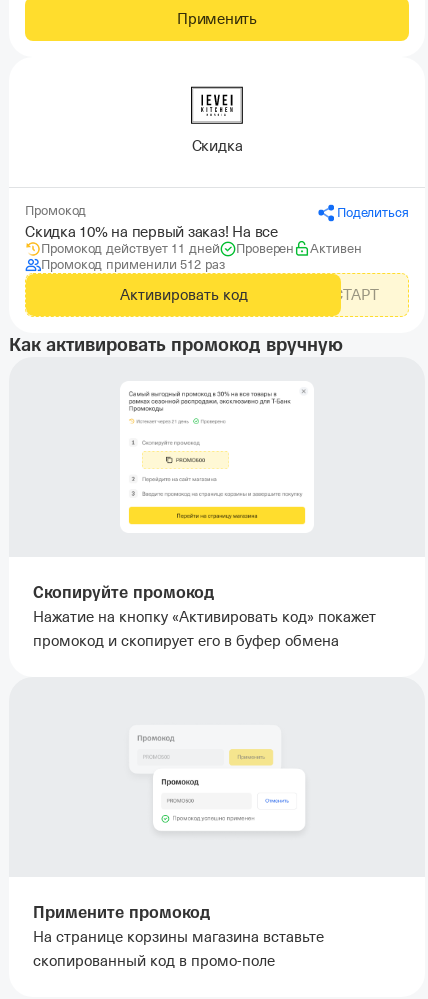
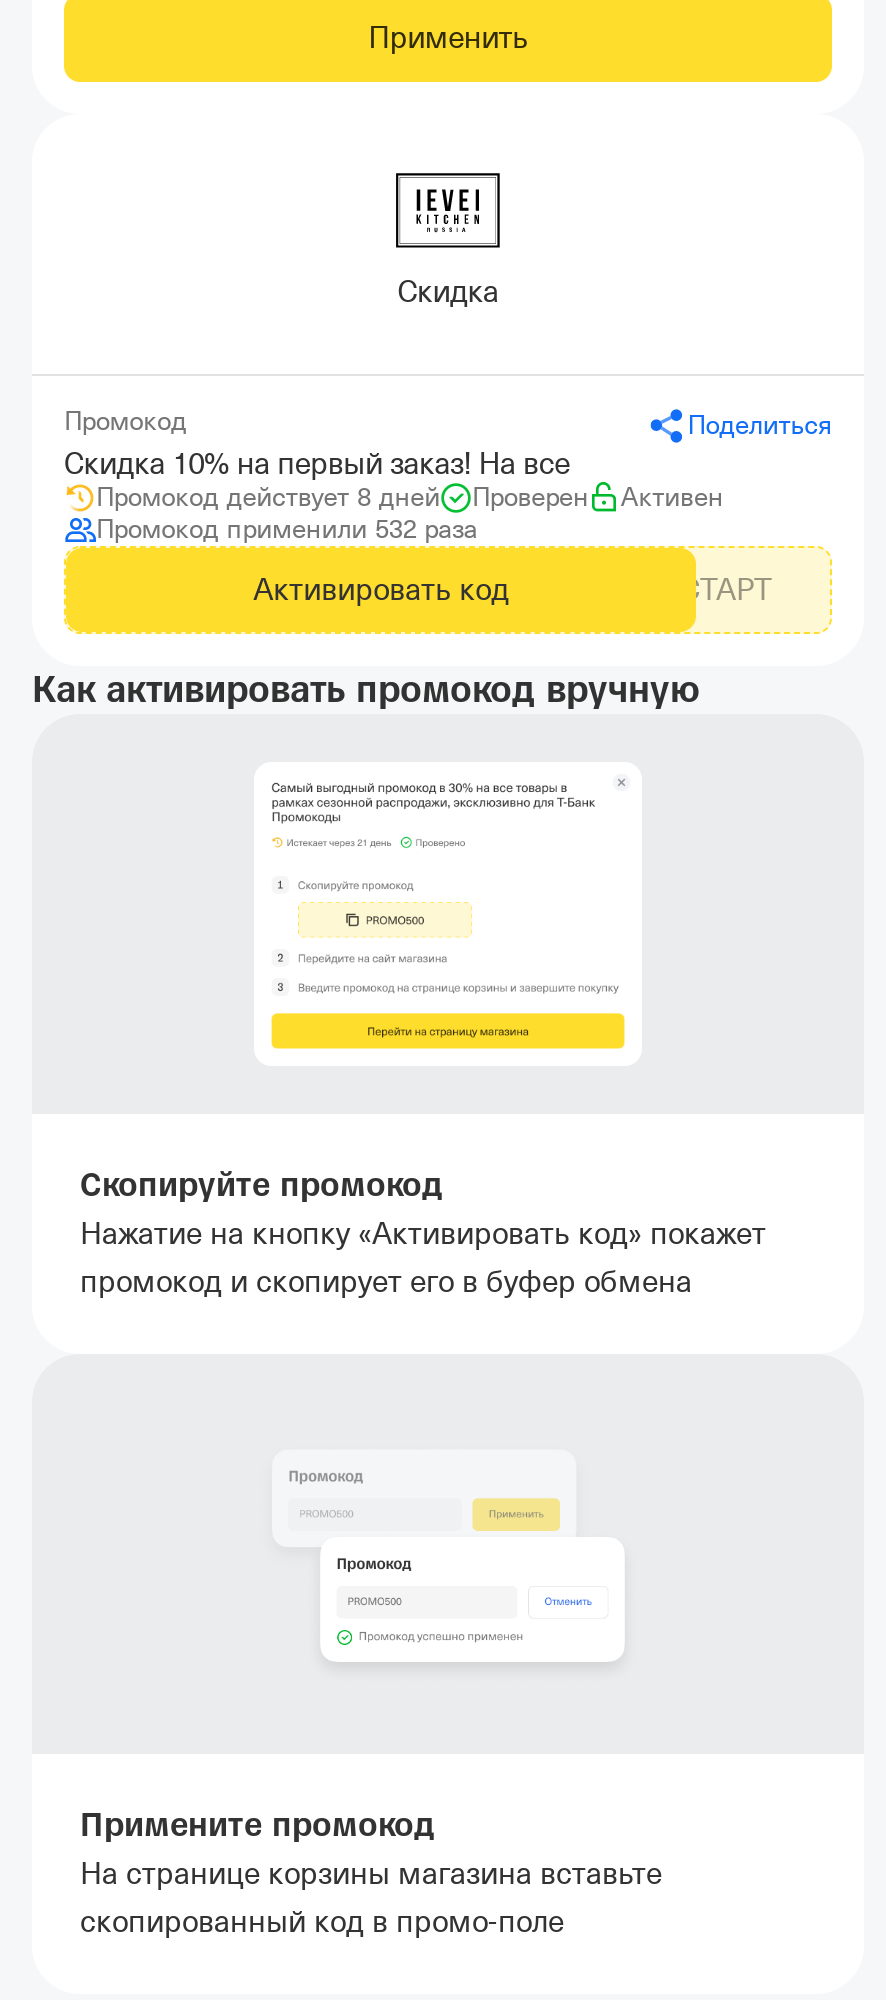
[41,241,220,256] Промокод действует 11 дней -> [96,482,440,512] Промокод действует 8 дней
[41,257,225,272] Промокод применили 512 раз -> [96,514,478,544] Промокод применили 532 раза

